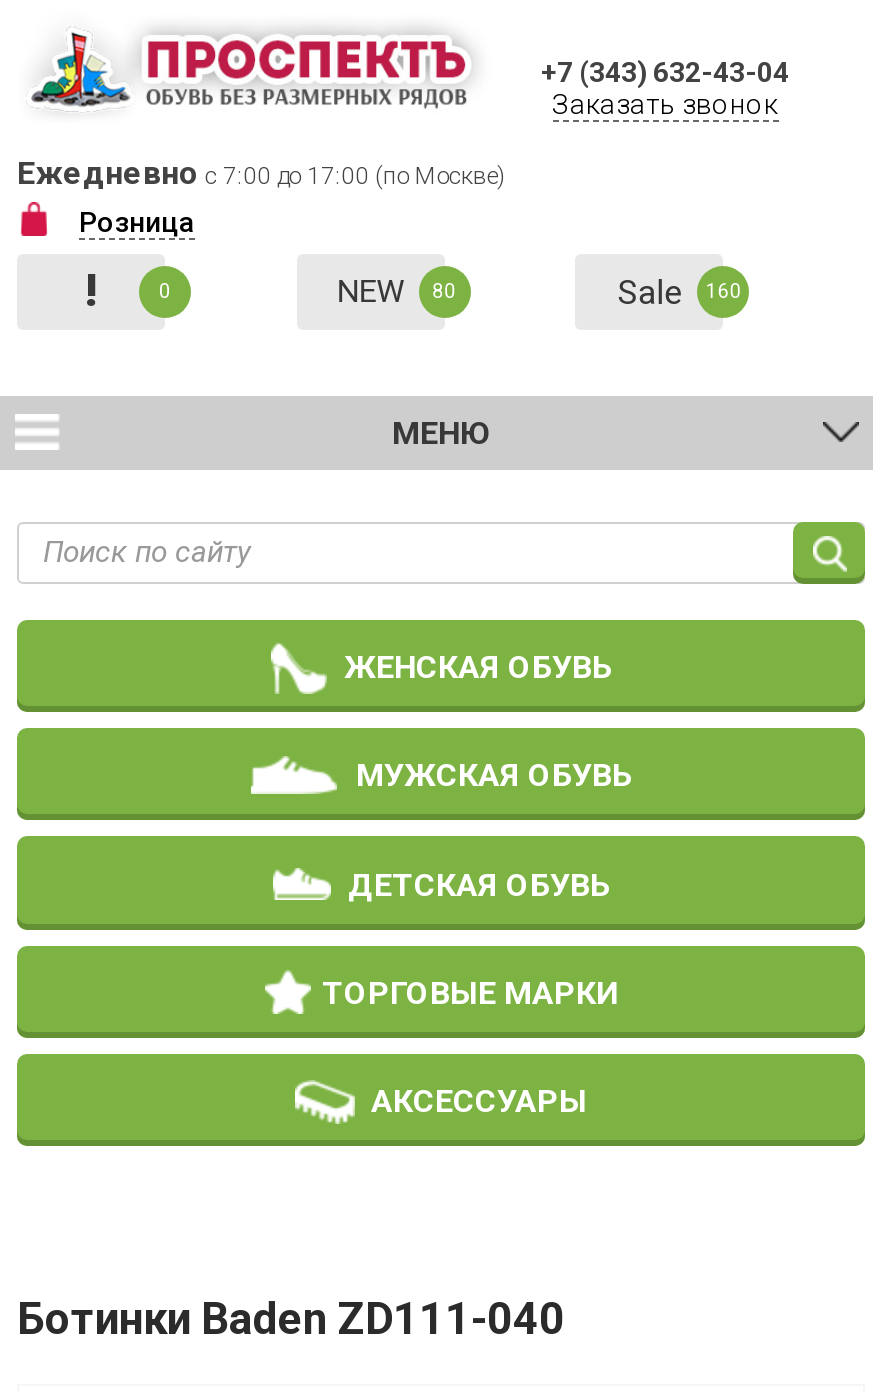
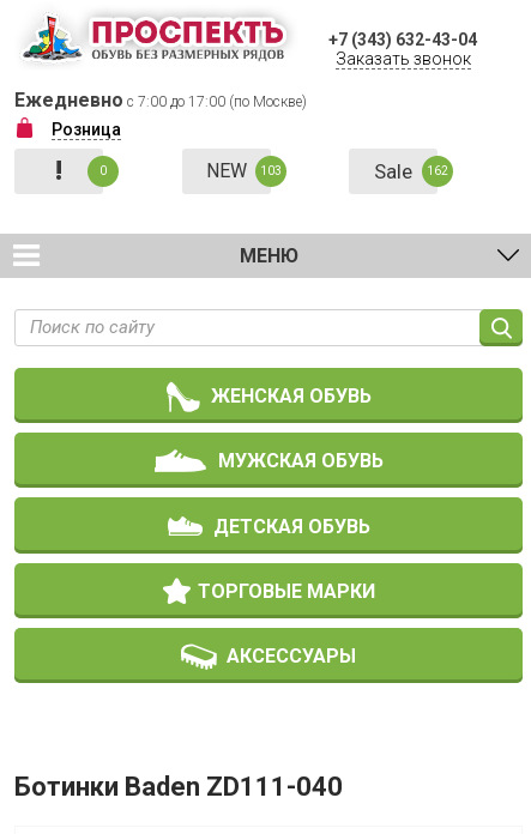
[336,272,456,310] NEW 80 -> [206,159,281,182] NEW 103
[618,272,742,312] Sale 160 -> [374,159,449,183] Sale 162

